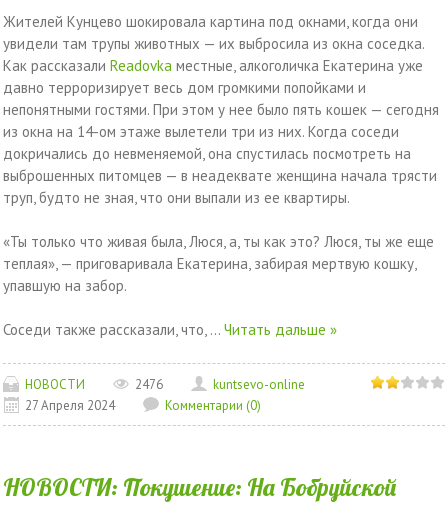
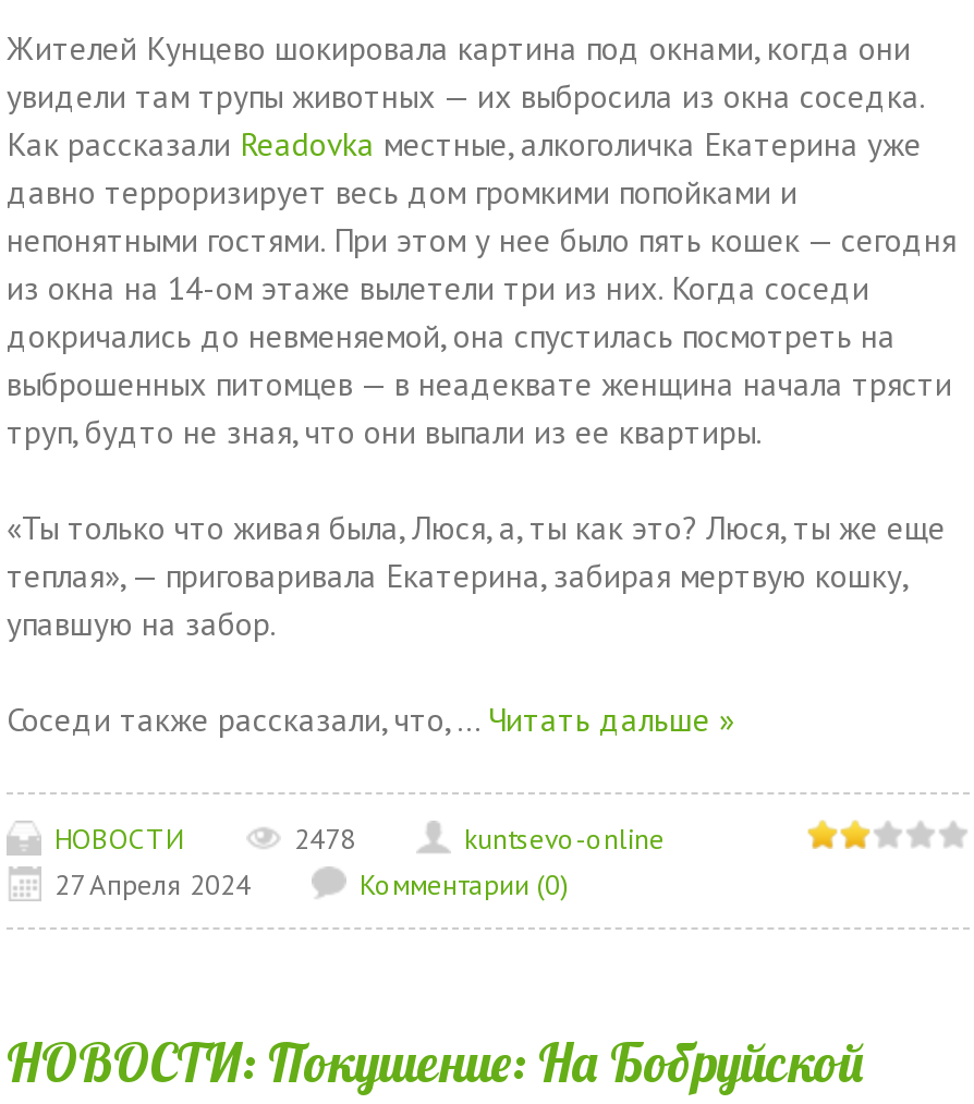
[135,376,163,393] 2476 -> [294,821,355,858] 2478

